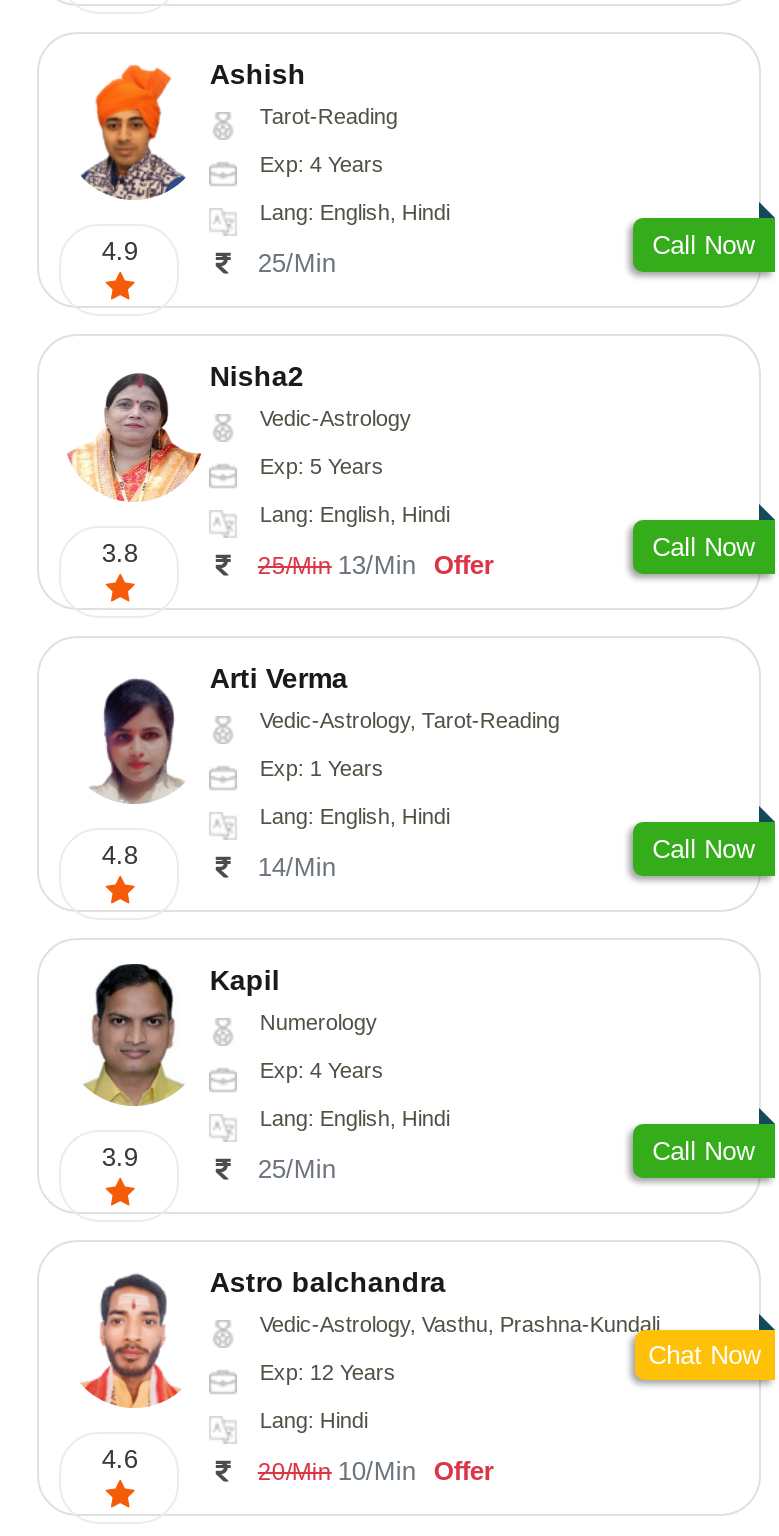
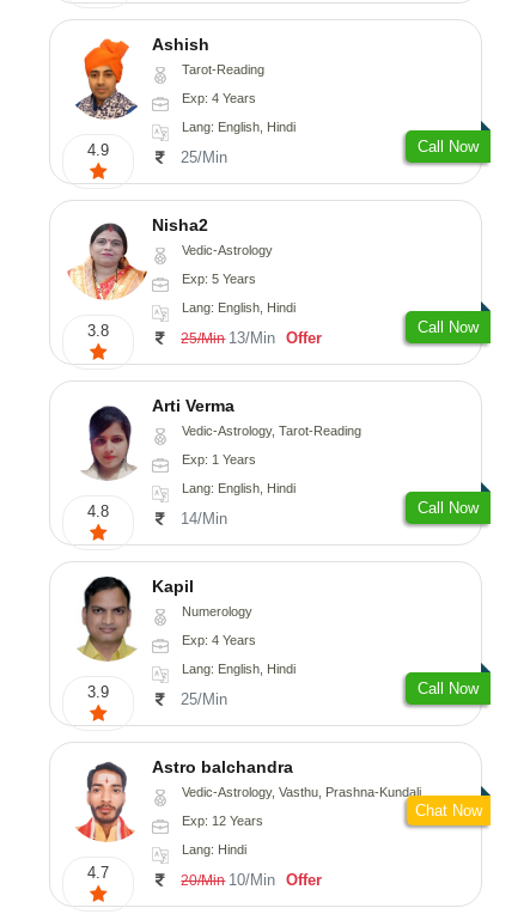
[102,1444,138,1474] 4.6 -> [88,864,109,882] 4.7

